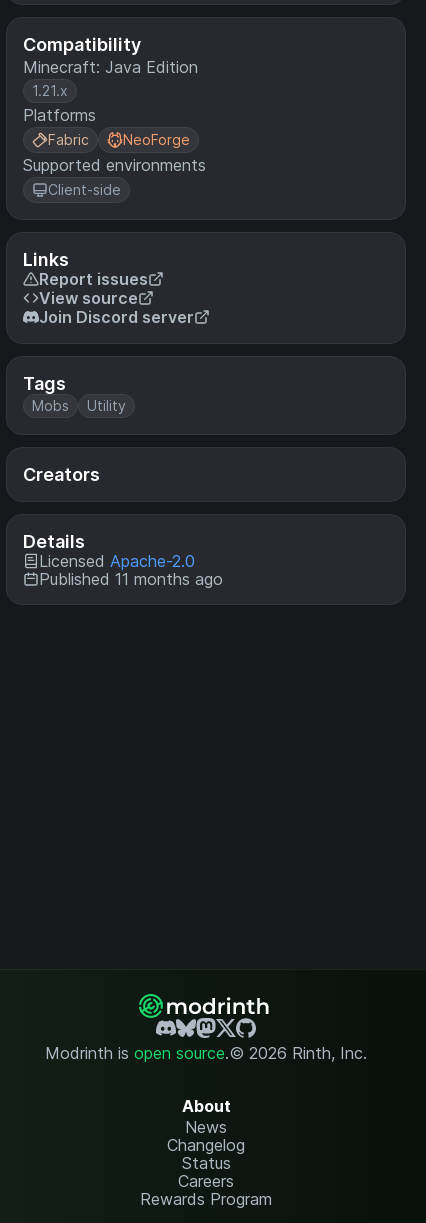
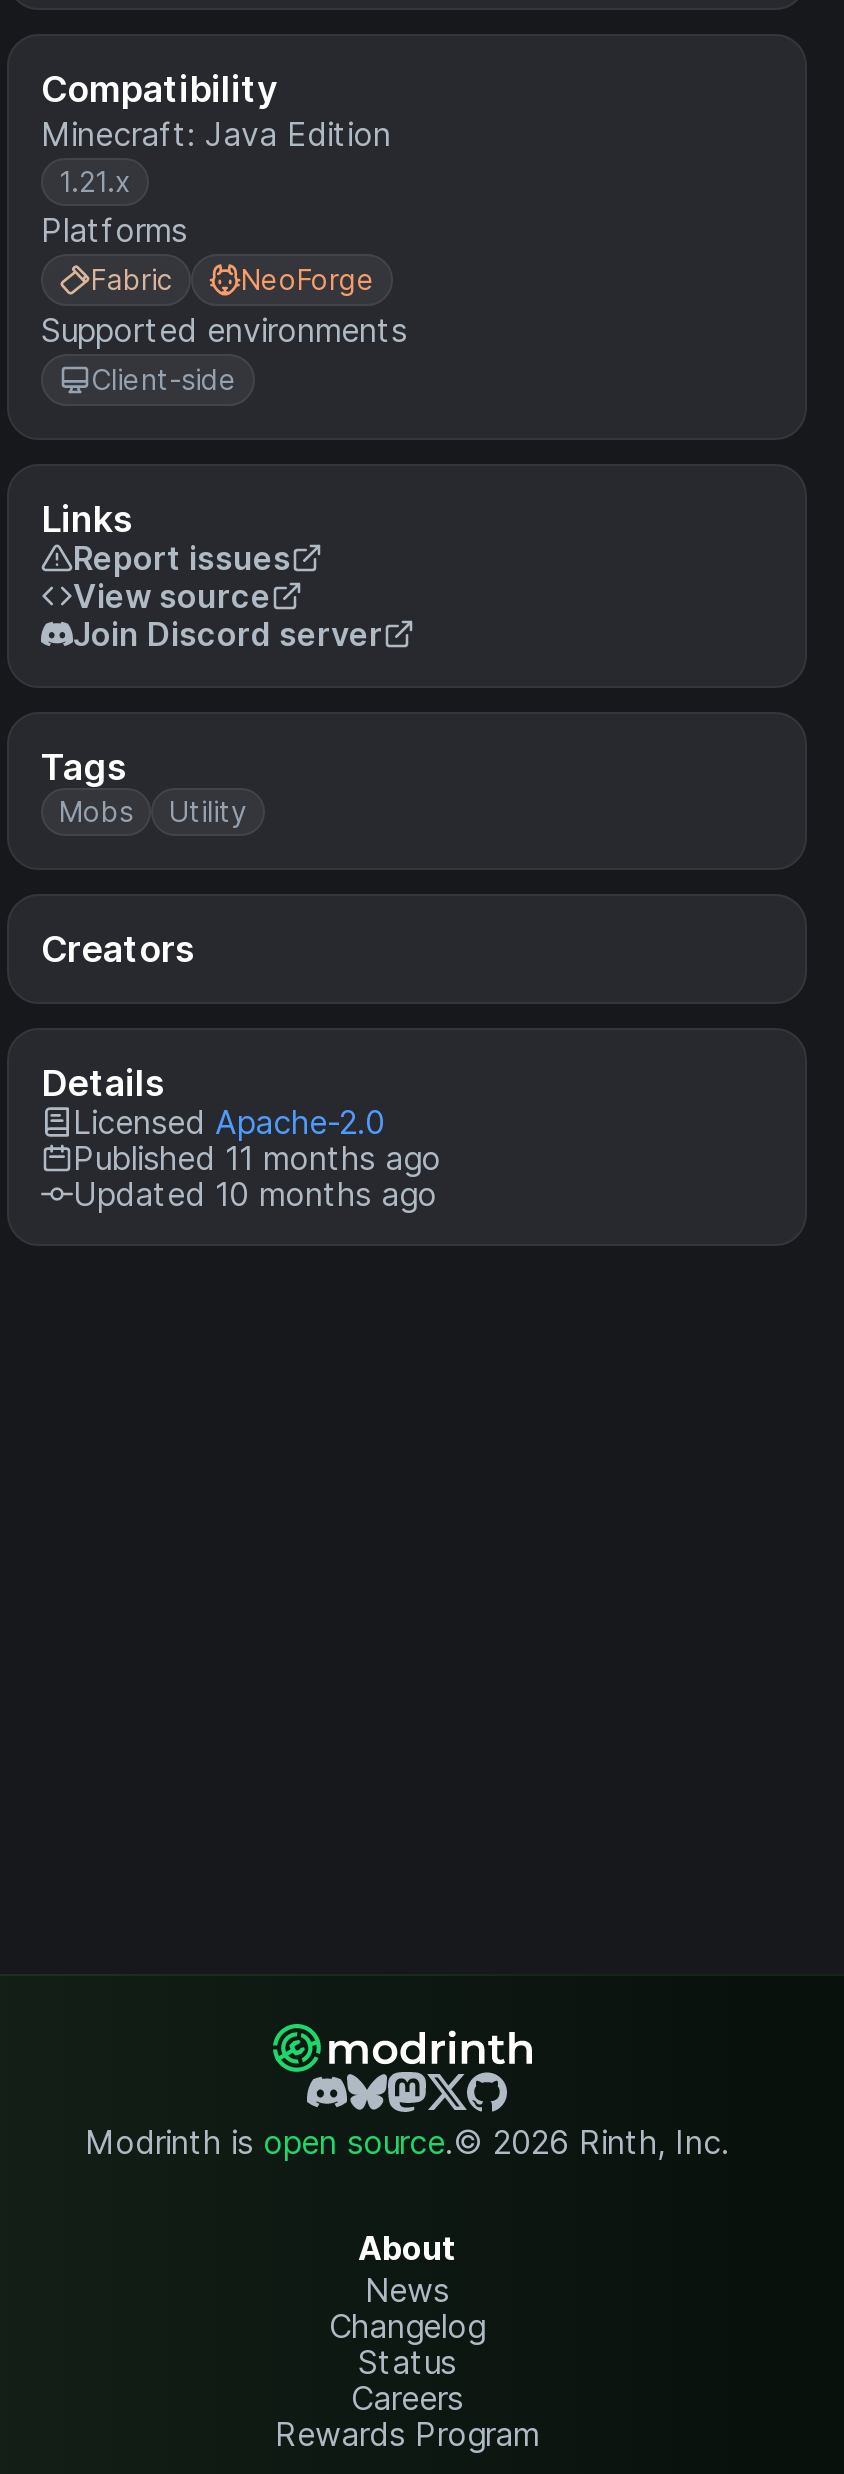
none -> [73,1174,437,1214] Updated 10 months ago

